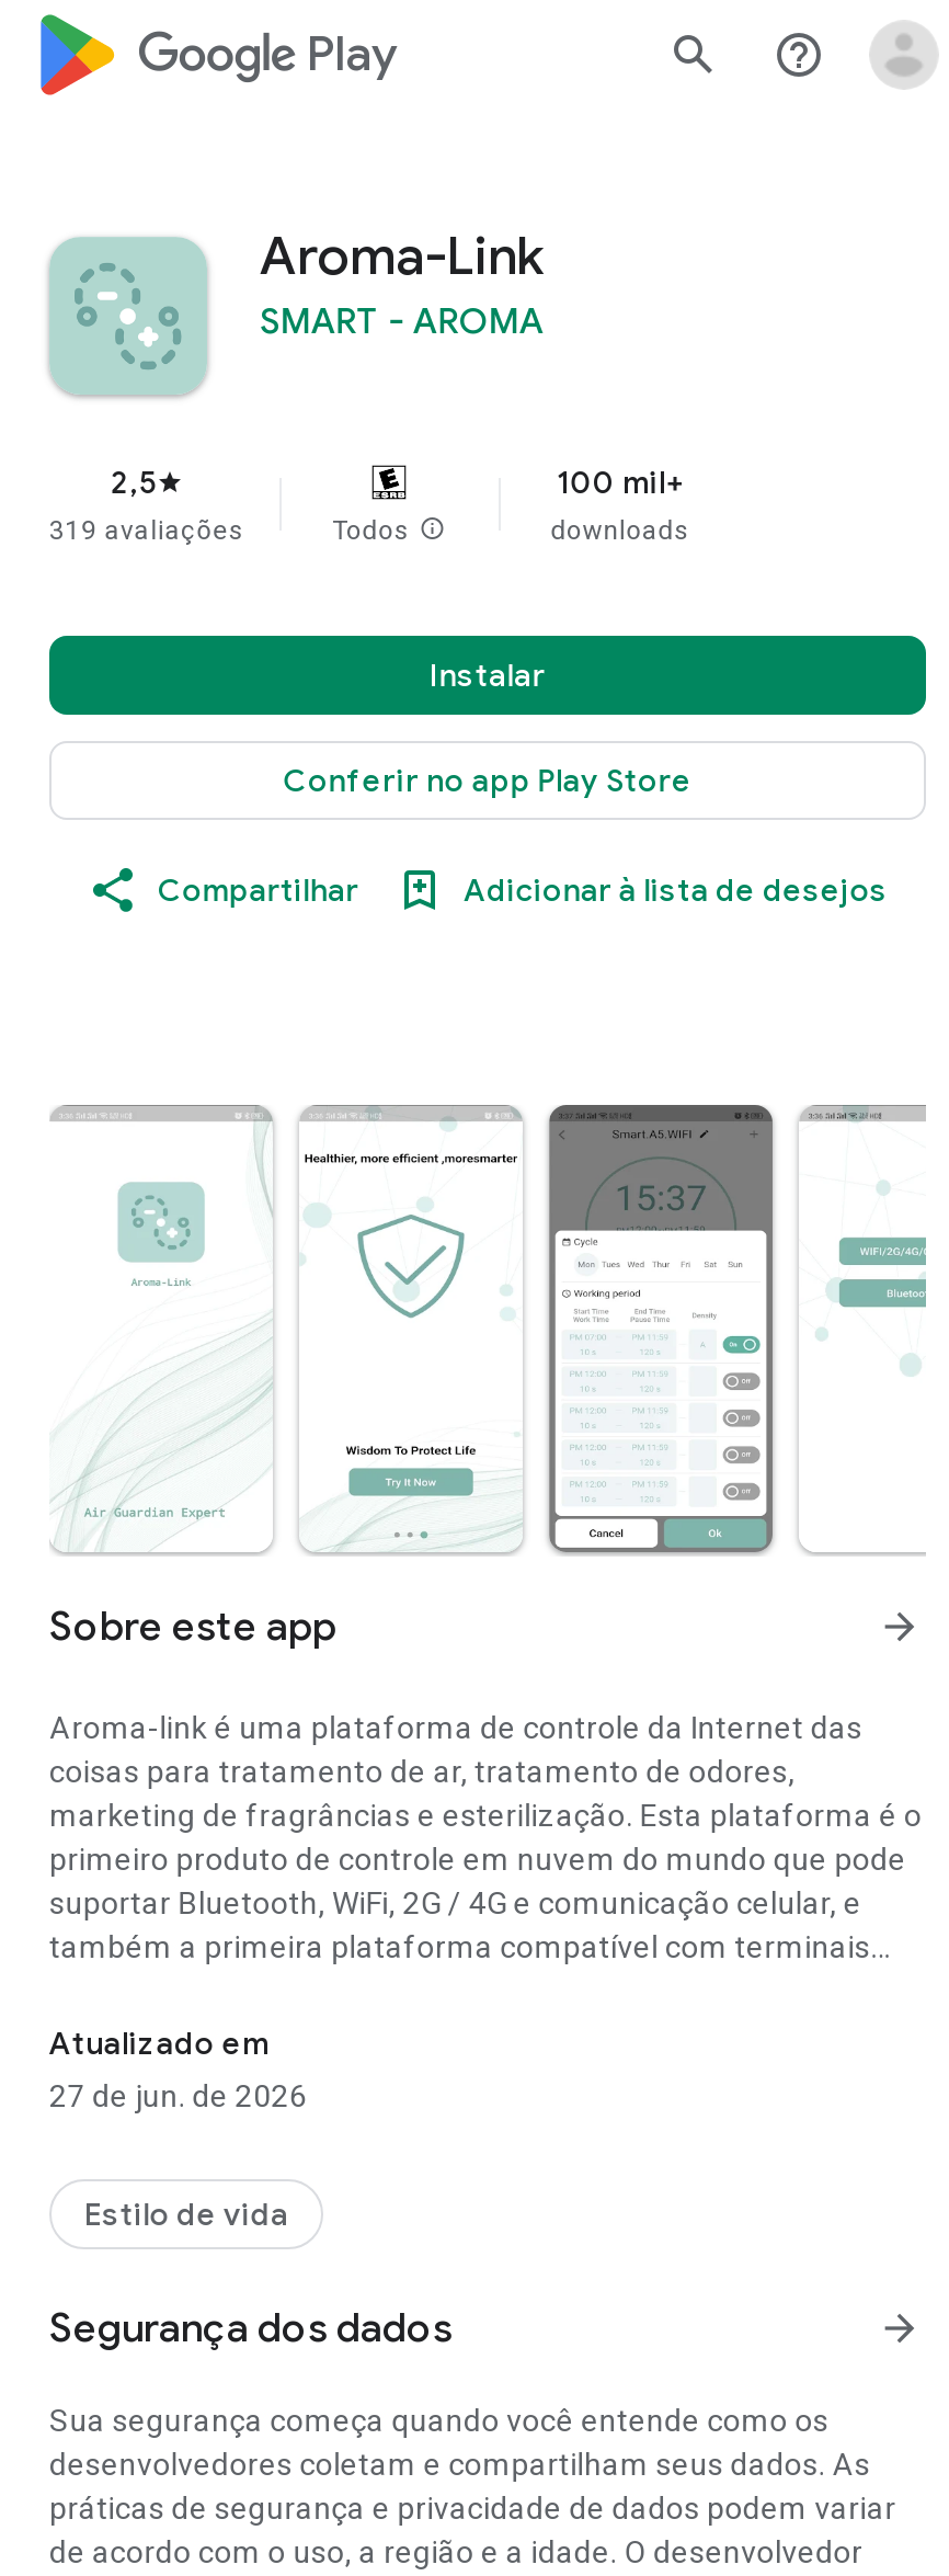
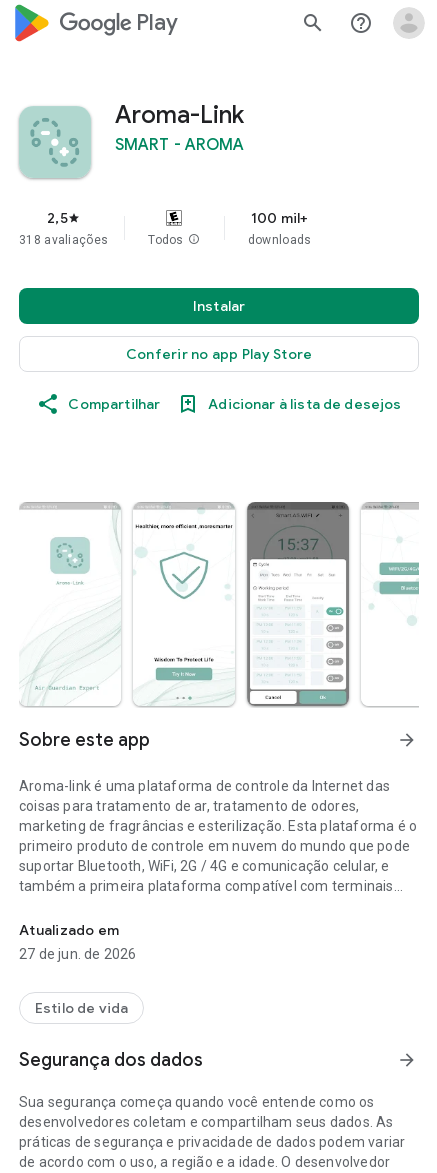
[49,515,245,546] 319 avaliações -> [19,233,108,247] 318 avaliações

